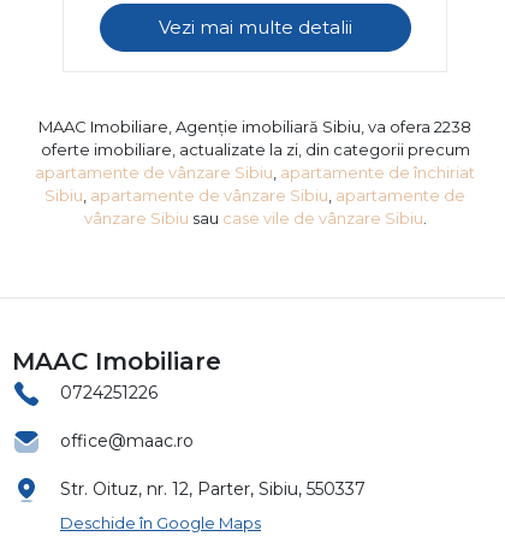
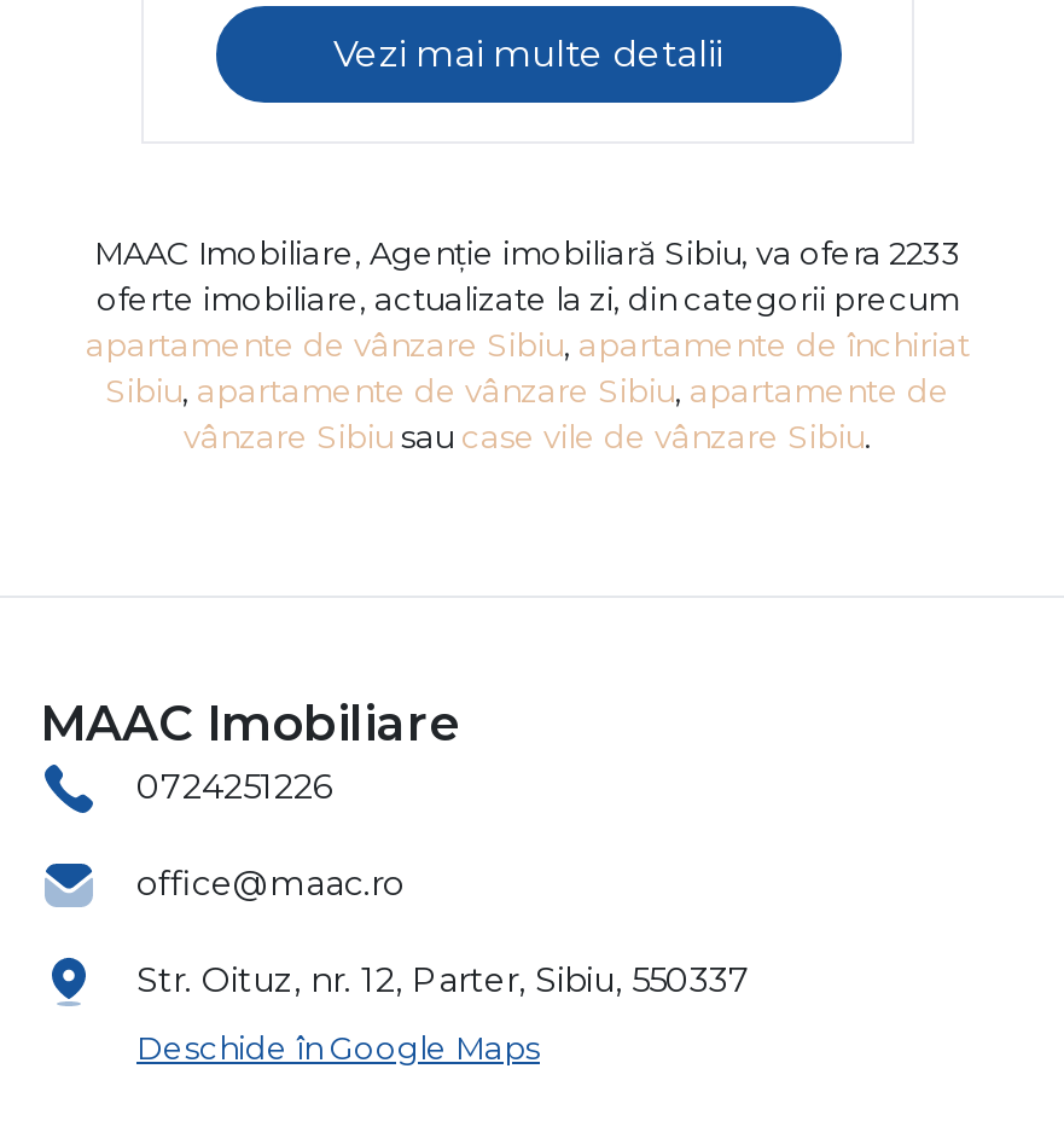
[38,117,471,136] MAAC Imobiliare, Agenție imobiliară Sibiu, va ofera 2238 -> [94,233,961,271] MAAC Imobiliare, Agenție imobiliară Sibiu, va ofera 2233

